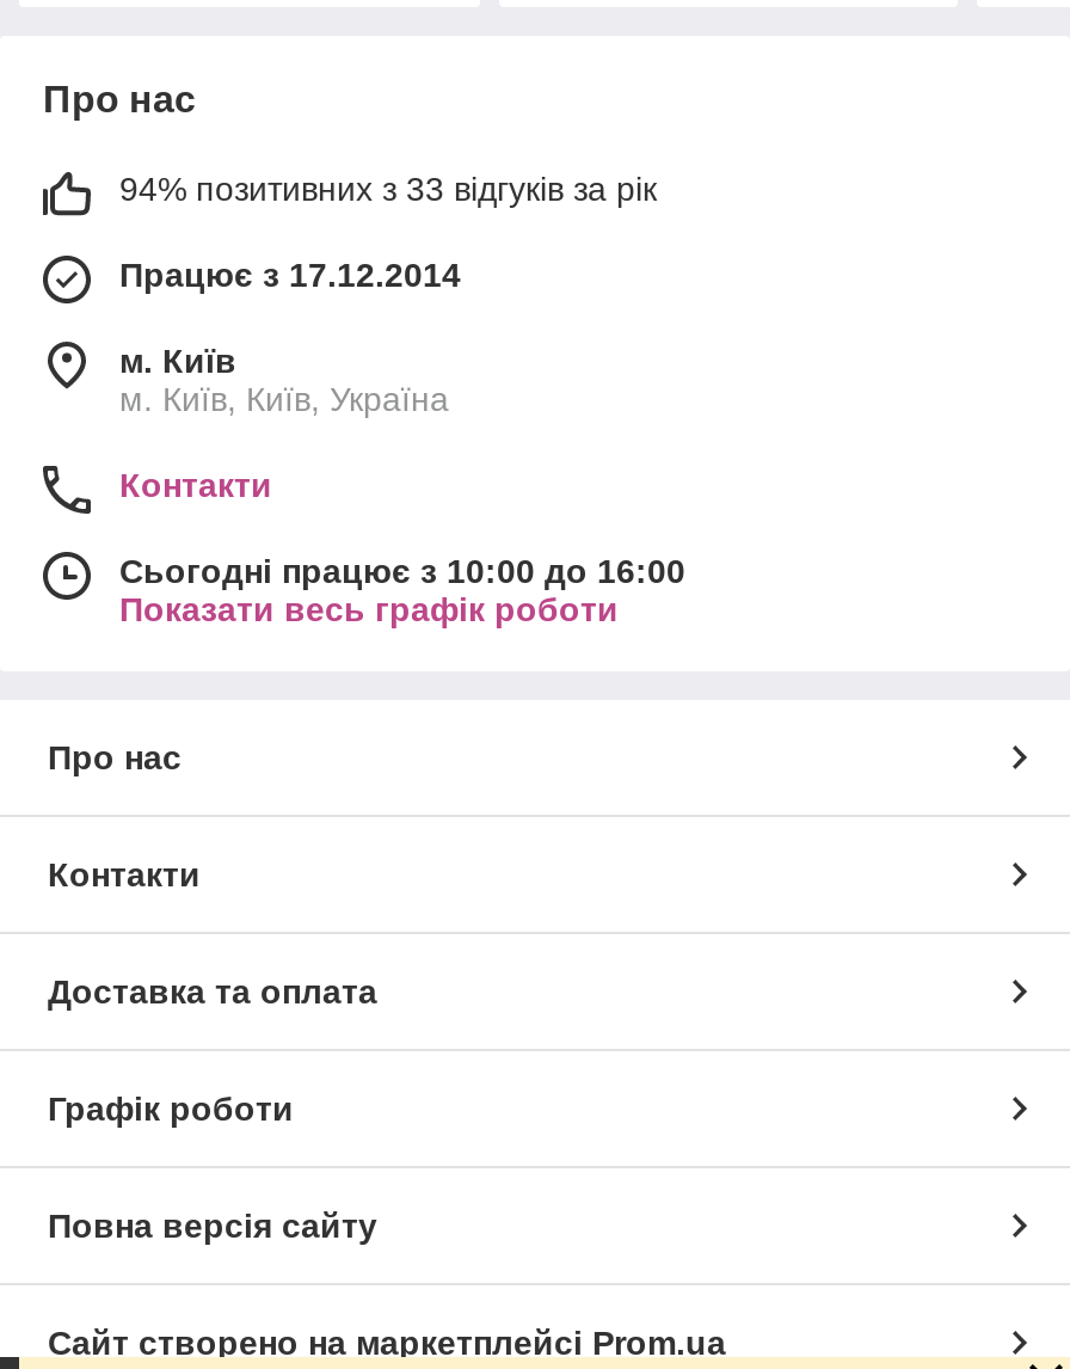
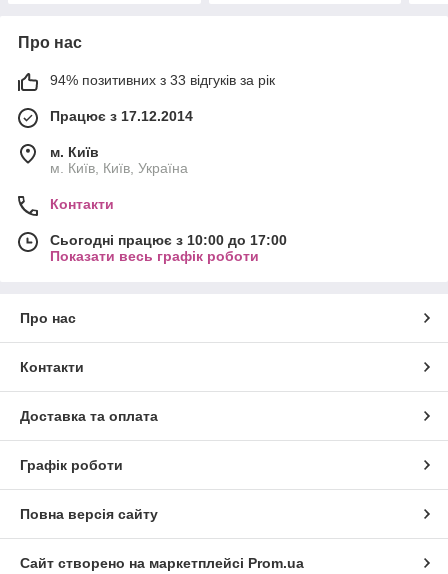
[119,551,685,590] Сьогодні працює з 10:00 до 16:00 -> [50,232,287,248] Сьогодні працює з 10:00 до 17:00

